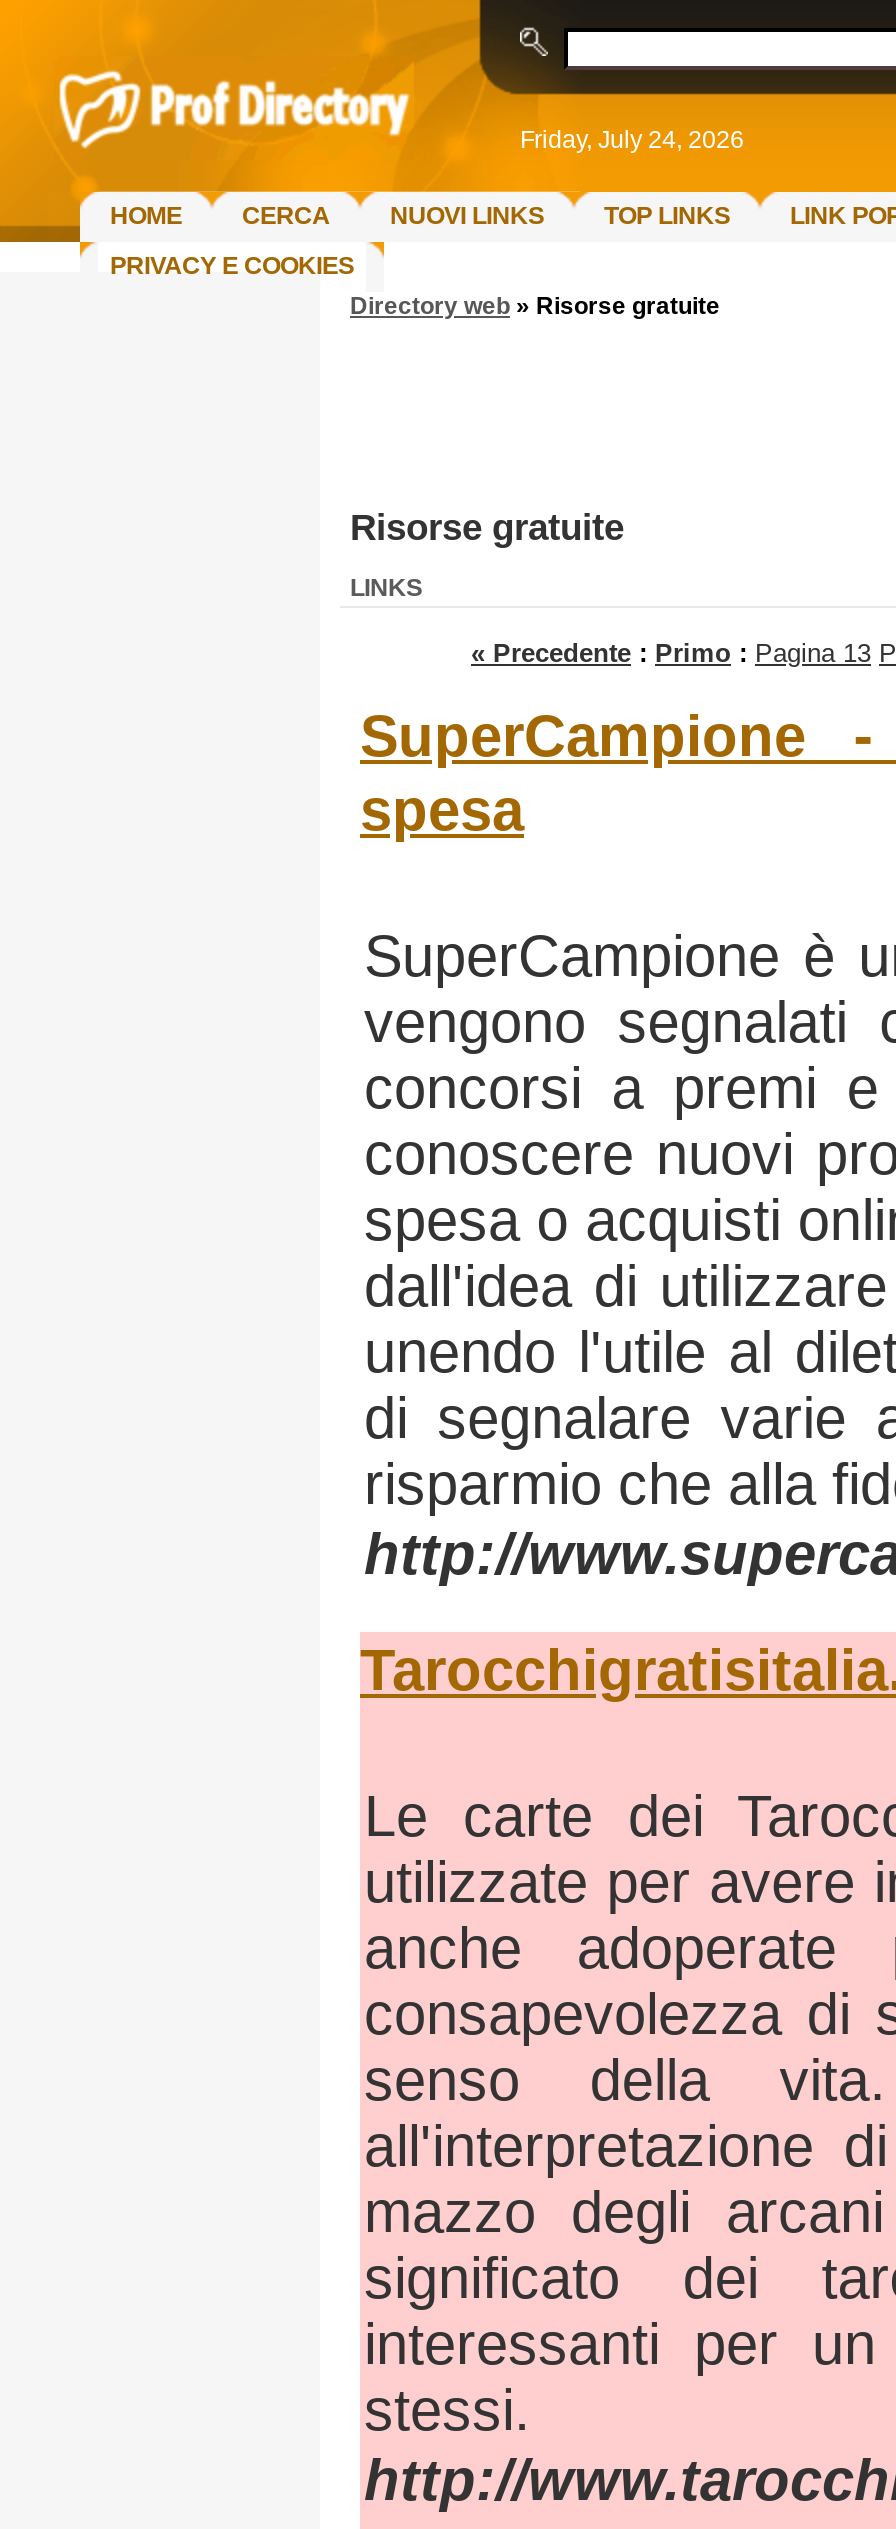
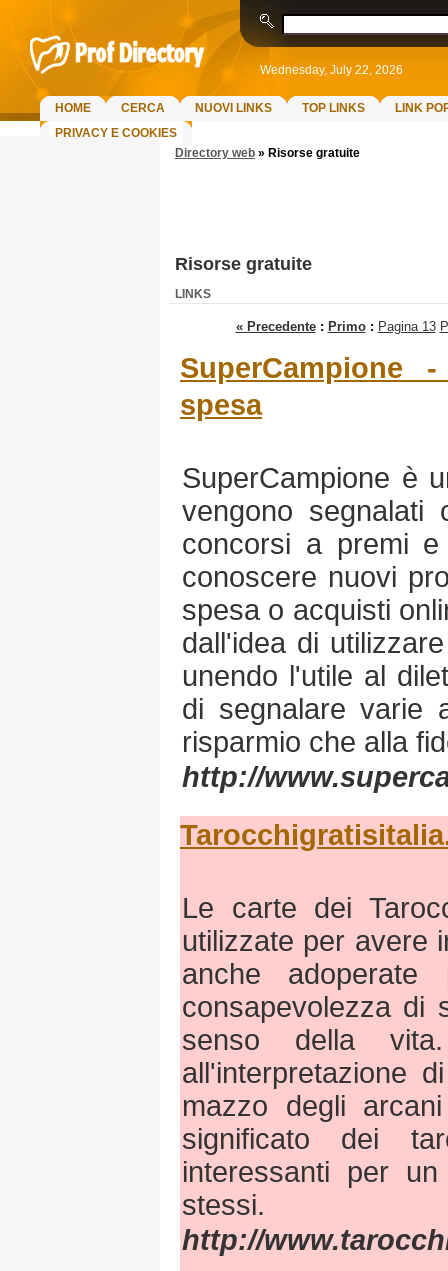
[520,126,744,154] Friday, July 24, 2026 -> [260,63,403,77] Wednesday, July 22, 2026

